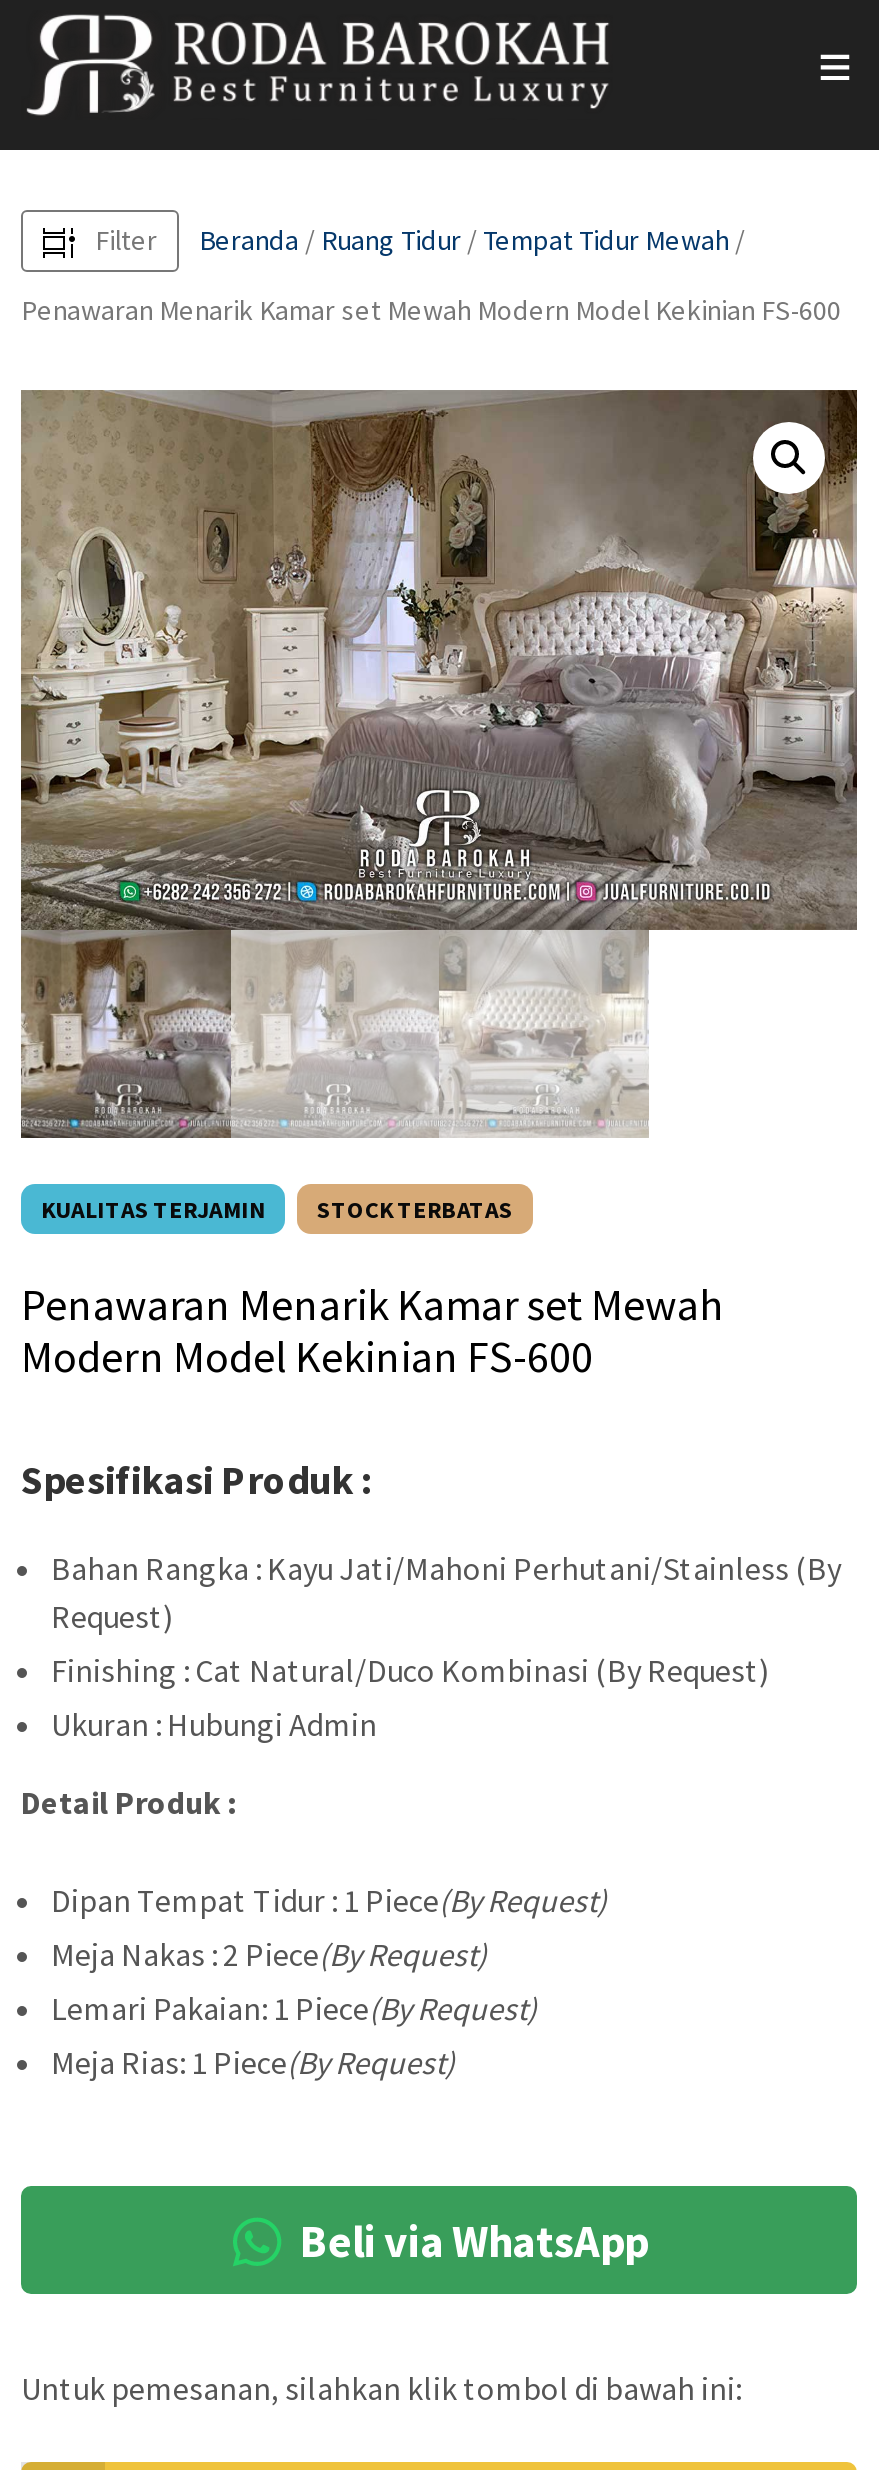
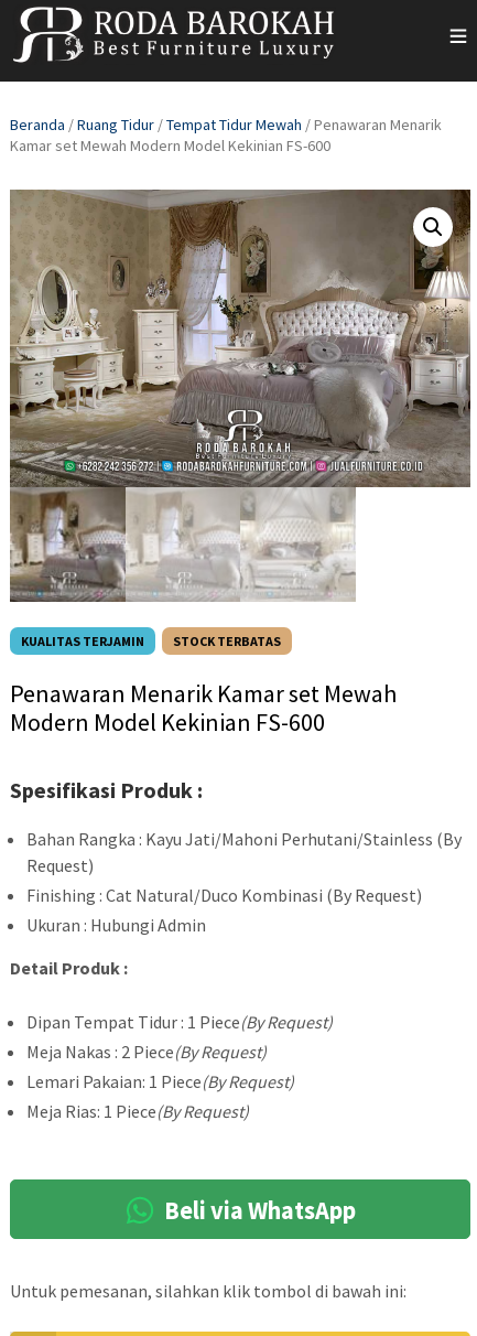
[21,222,841,328] Filter | Beranda / Ruang Tidur / Tempat Tidur Mewah / | Penawaran Menarik Kamar set Mewah Modern Model Kekinian FS-600 -> [10,115,442,155] Beranda / Ruang Tidur /Tempat Tidur Mewah / Penawaran Menarik | Kamar set Mewah Modern Model Kekinian FS-600

